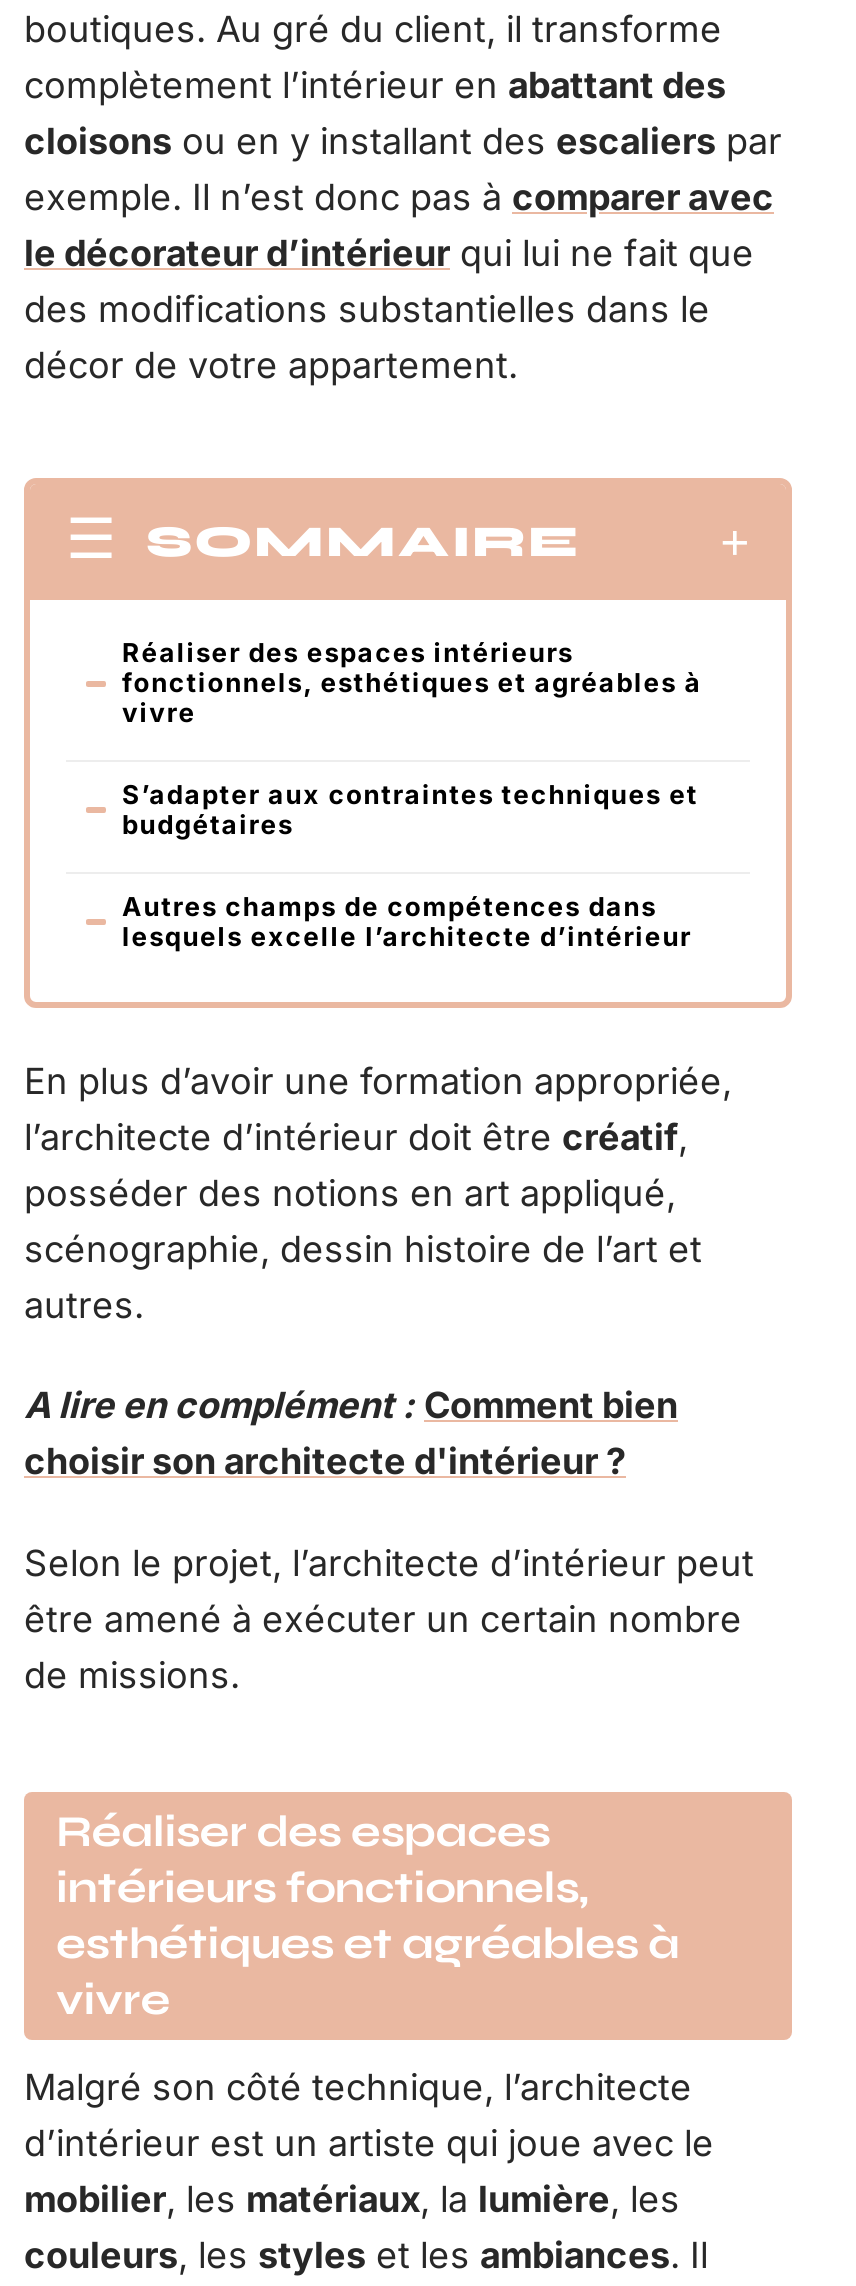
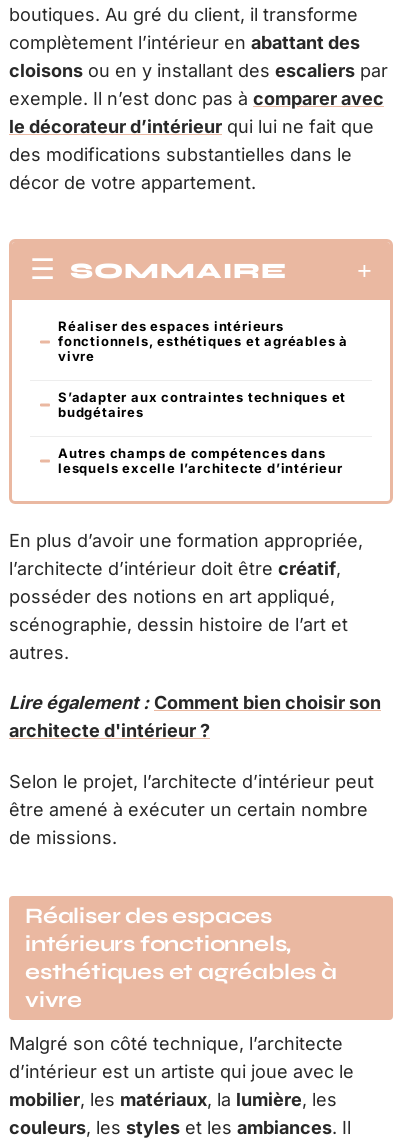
[24,1385,678,1483] A lire en complément : Comment bien | choisir son architecte d'intérieur ? -> [9,692,381,741] Lire également : Comment bien choisir son | architecte d'intérieur ?

